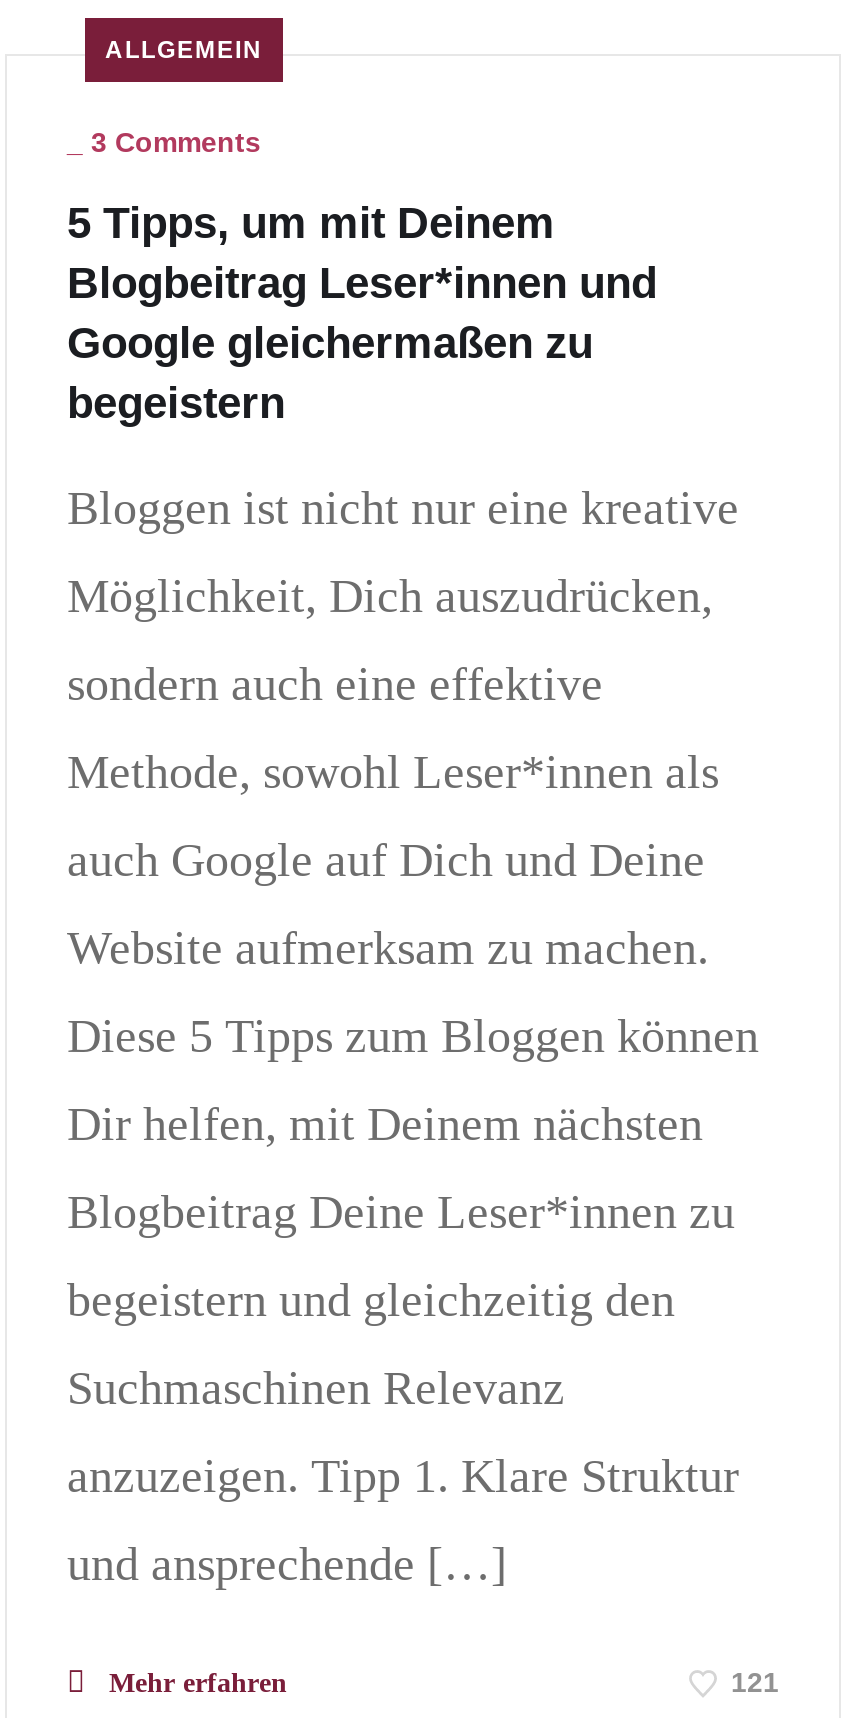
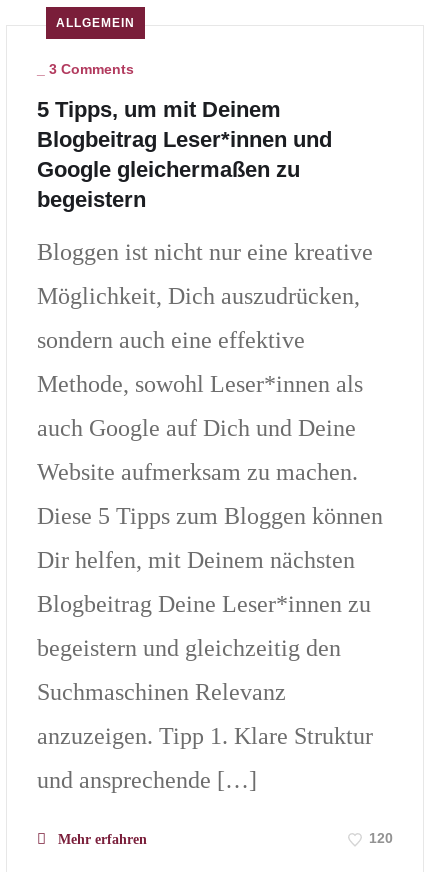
[731,1666,779,1698] 121 -> [369,830,393,846] 120

